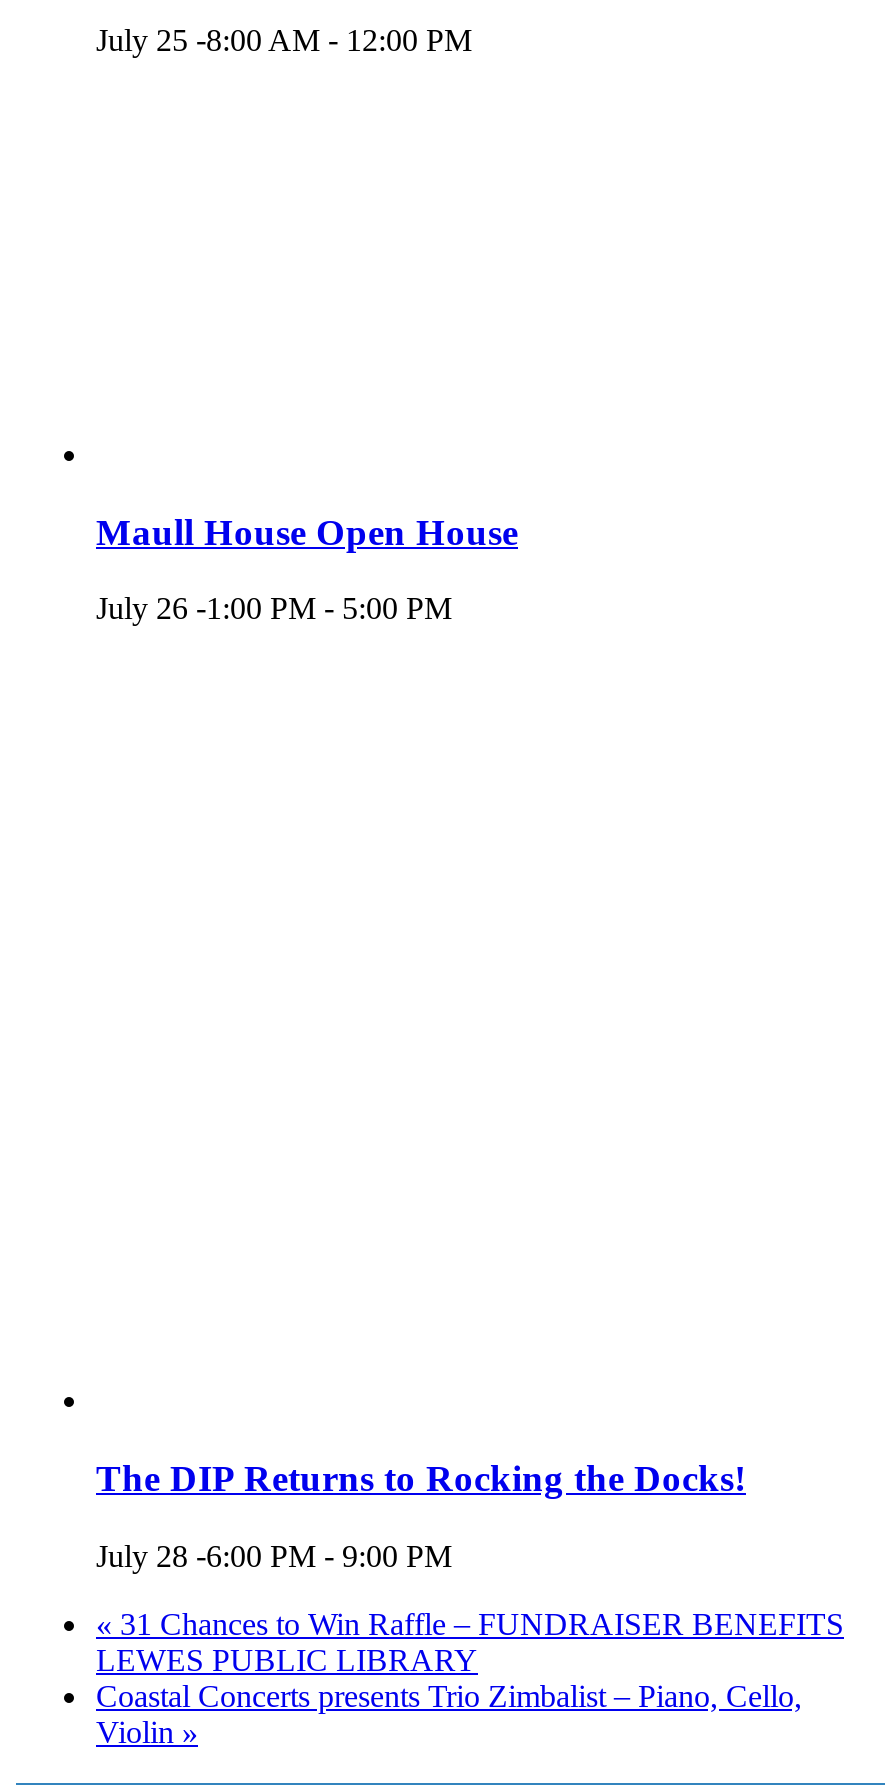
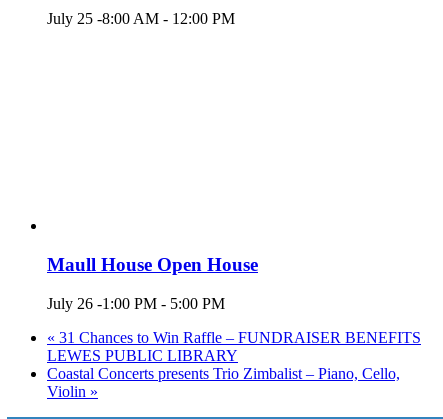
[96,1457,746,1573] The DIP Returns to Rocking the Docks! | July 28 -6:00 PM - 9:00 PM -> none

